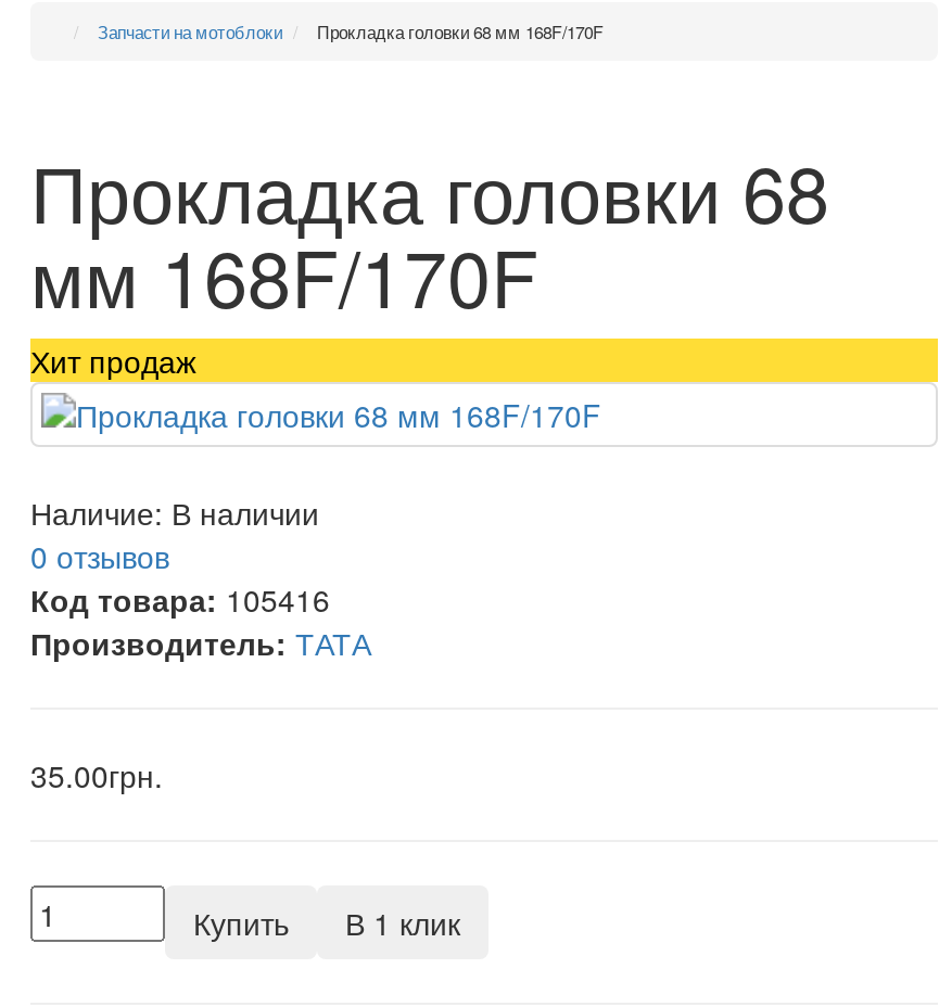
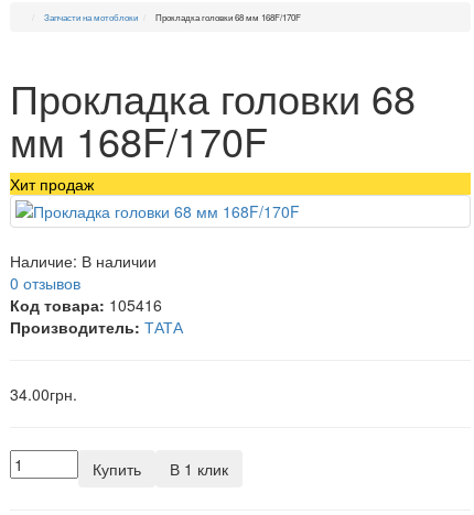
[30,753,163,796] 35.00грн. -> [10,383,77,405] 34.00грн.

